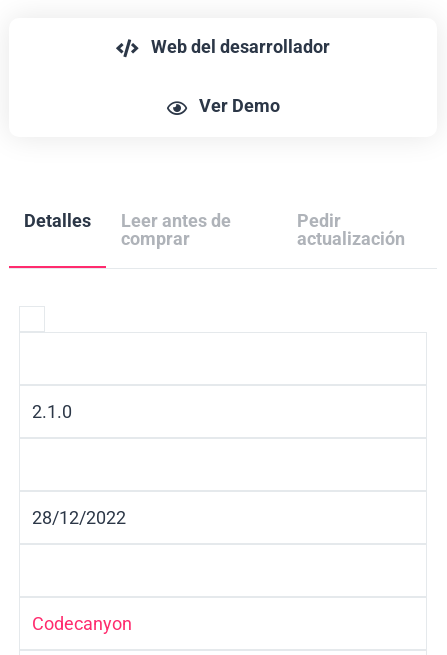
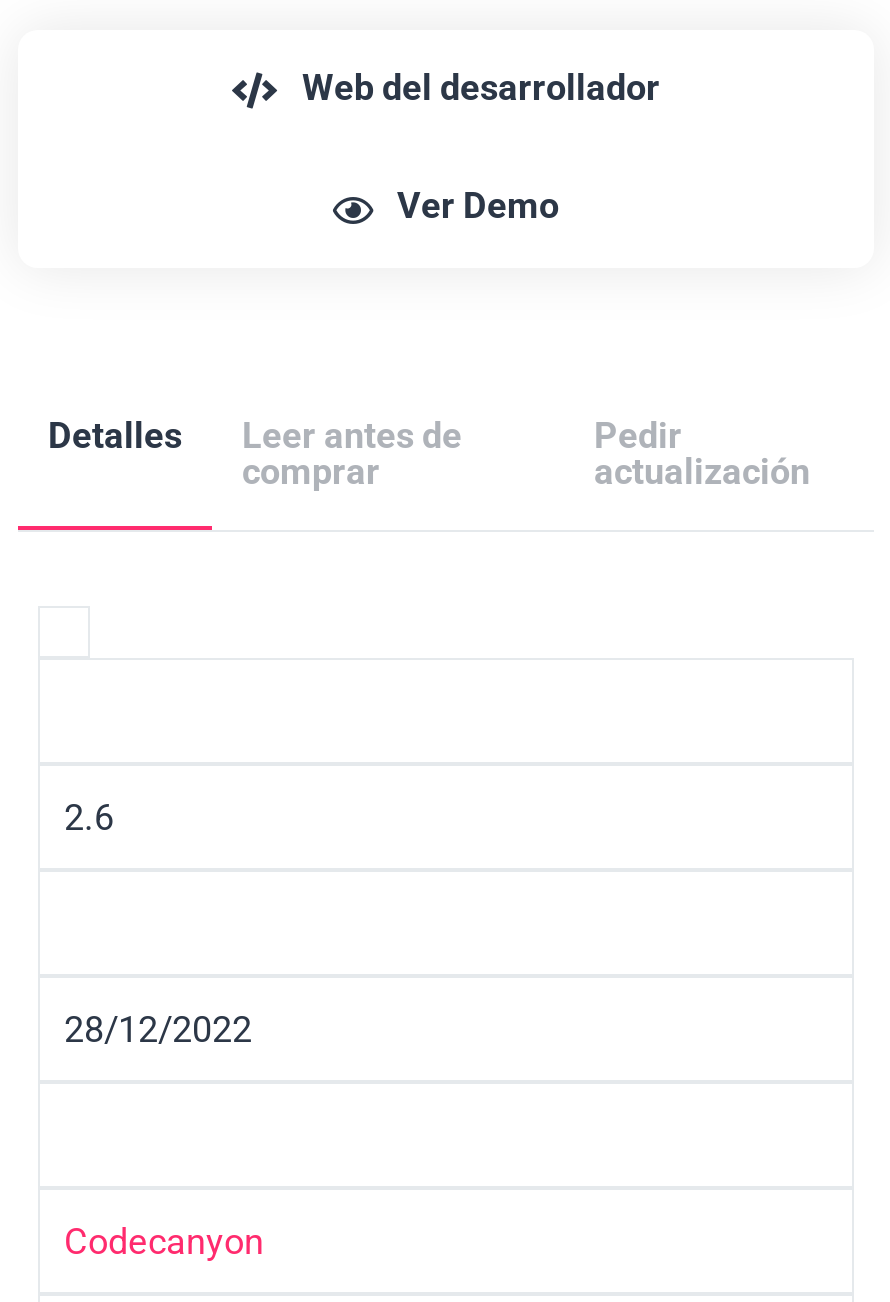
[32,401,72,422] 2.1.0 -> [64,795,114,837] 2.6

